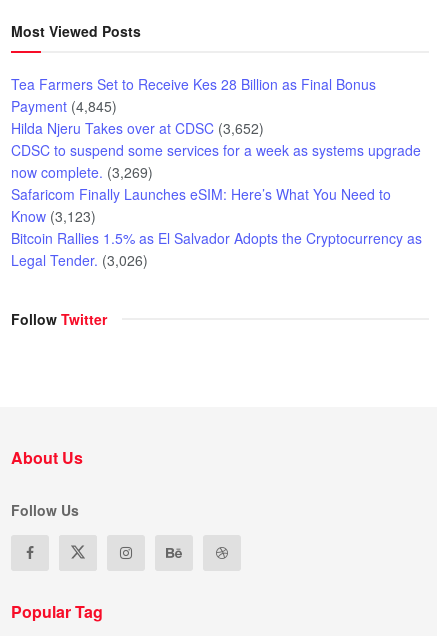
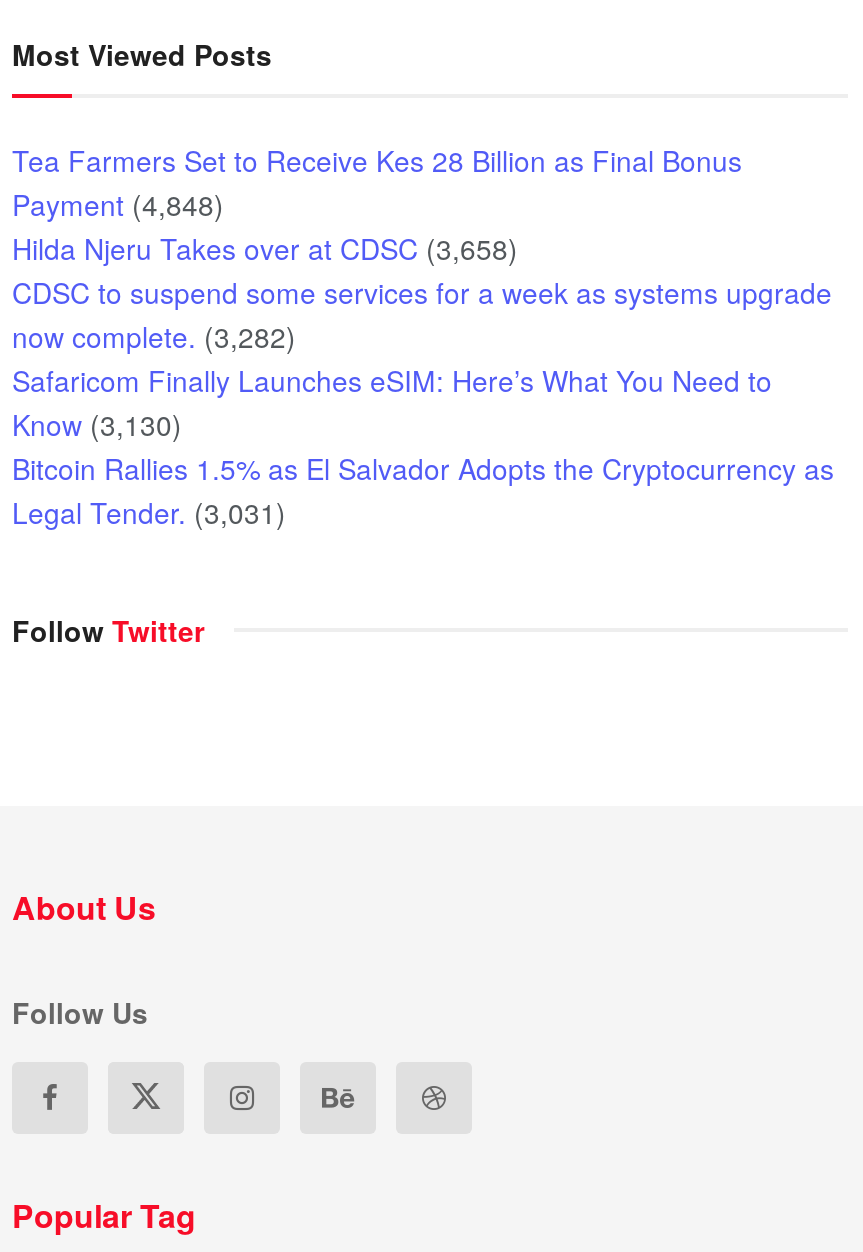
[11,96,117,116] Payment (4,845) -> [12,184,224,224] Payment (4,848)
[11,118,264,138] Hilda Njeru Takes over at CDSC (3,652) -> [12,228,518,268] Hilda Njeru Takes over at CDSC (3,658)
[11,162,153,182] now complete. (3,269) -> [12,316,296,356] now complete. (3,282)
[11,206,96,226] Know (3,123) -> [12,404,182,444] Know (3,130)
[11,250,148,270] Legal Tender. (3,026) -> [12,492,286,532] Legal Tender. (3,031)

